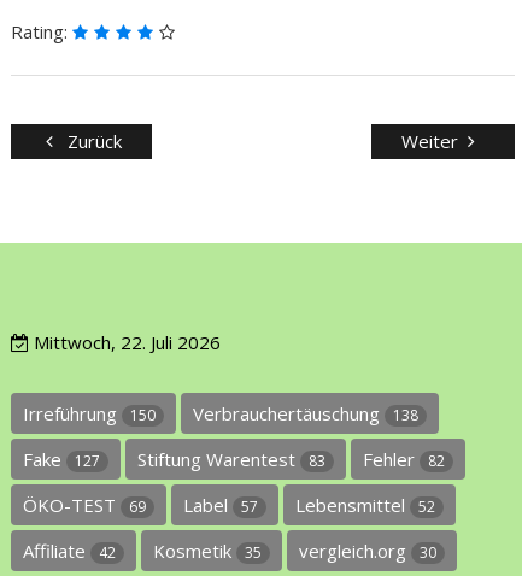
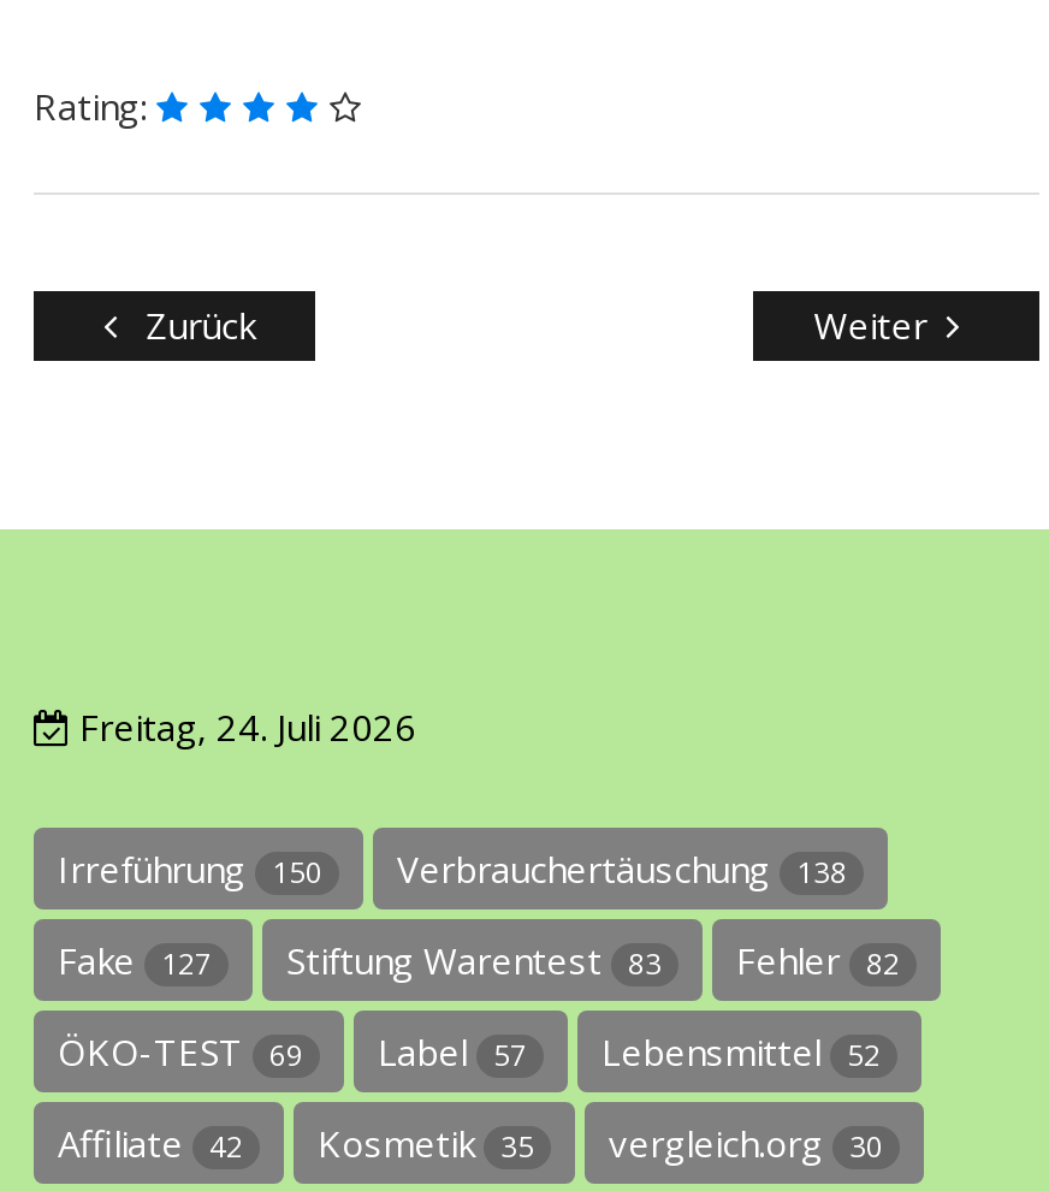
[29,330,221,354] Mittwoch, 22. Juli 2026 -> [70,701,416,749] Freitag, 24. Juli 2026

